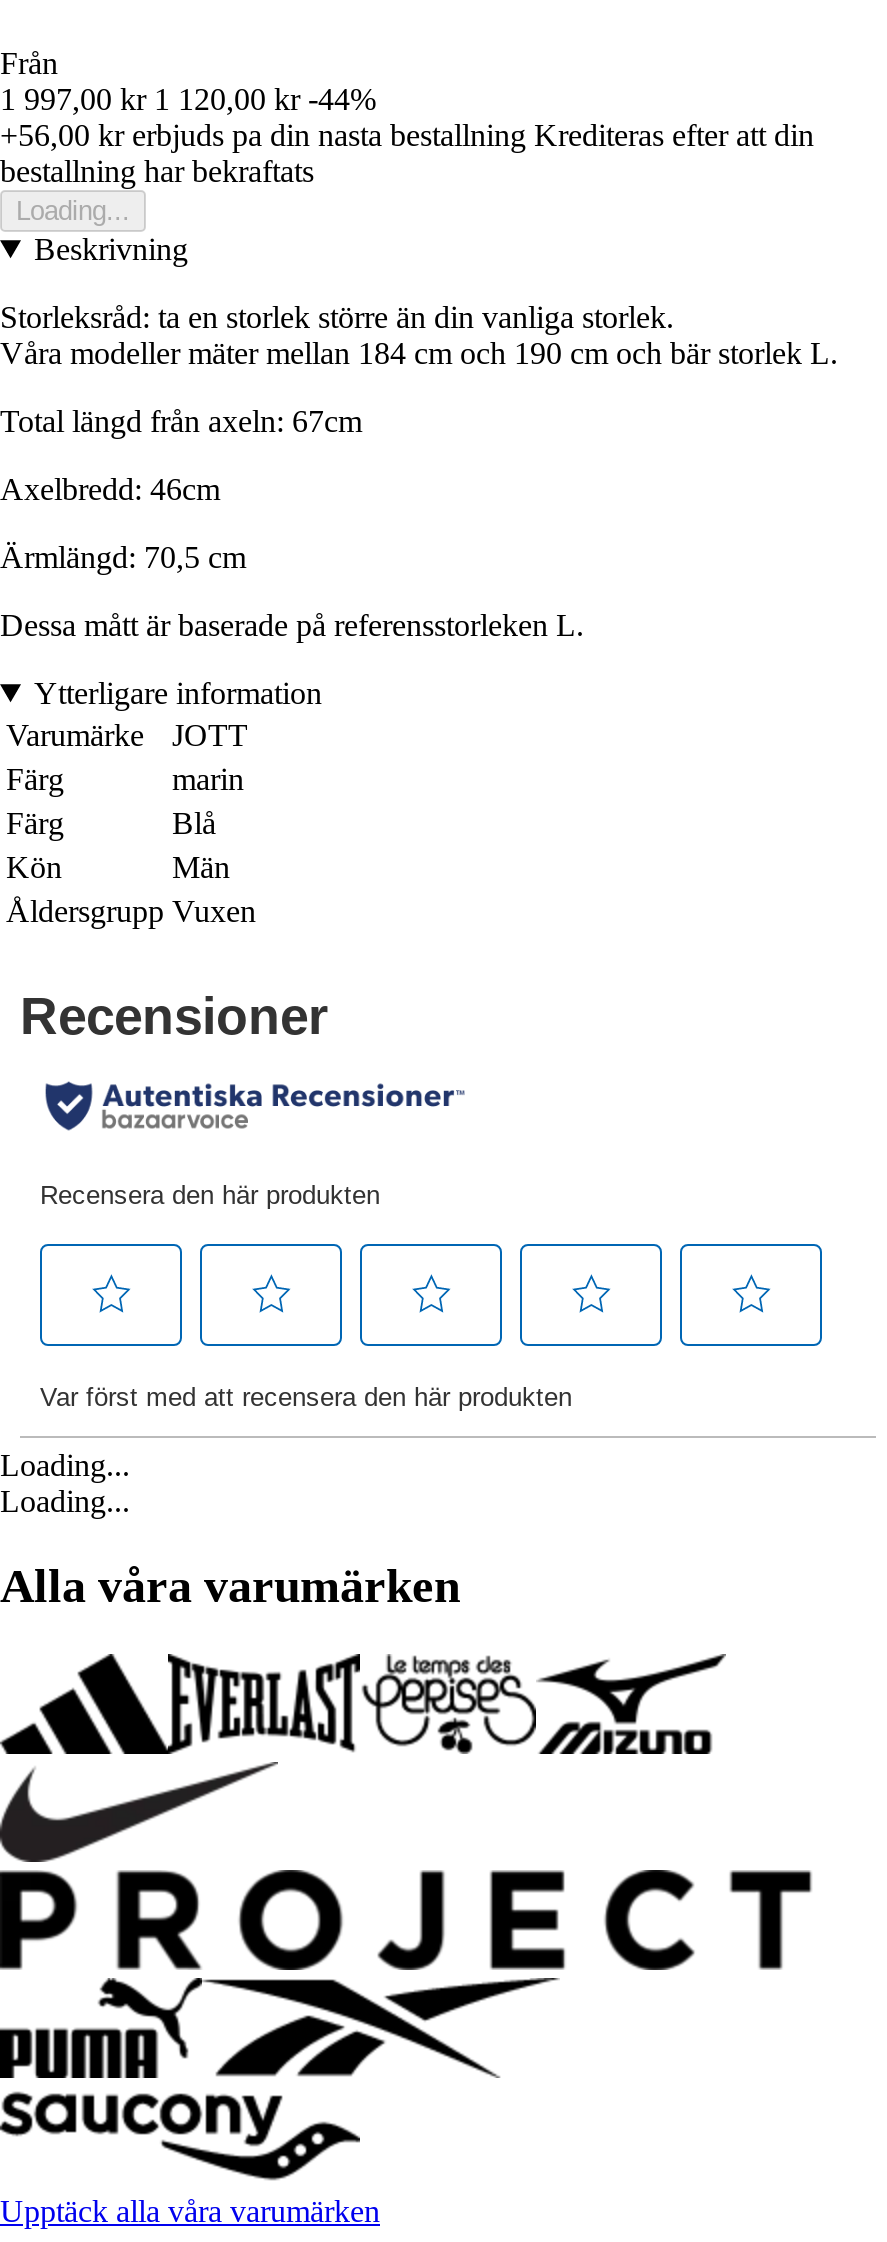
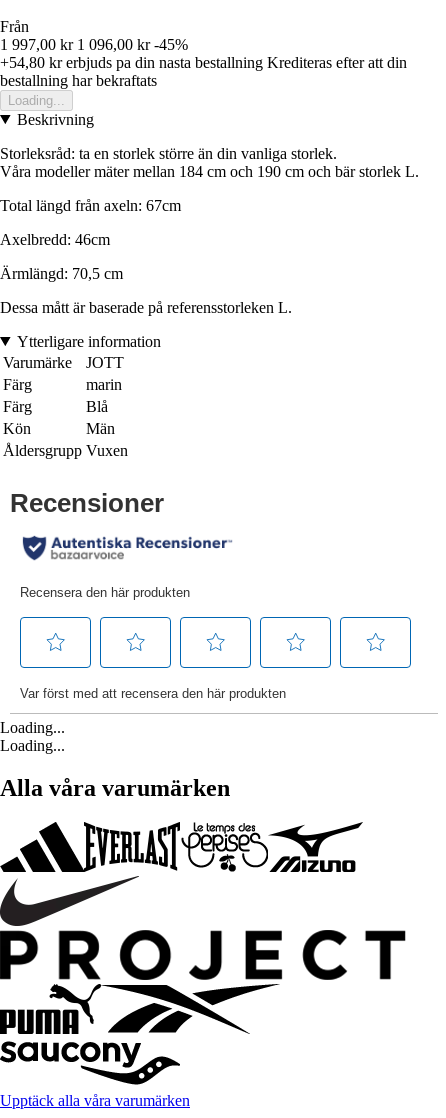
[0,82,376,116] 1 997,00 kr 1 120,00 kr -44% -> [0,36,188,53] 1 997,00 kr 1 096,00 kr -45%
[0,118,814,152] +56,00 kr erbjuds pa din nasta bestallning Krediteras efter att din -> [0,54,407,71] +54,80 kr erbjuds pa din nasta bestallning Krediteras efter att din

